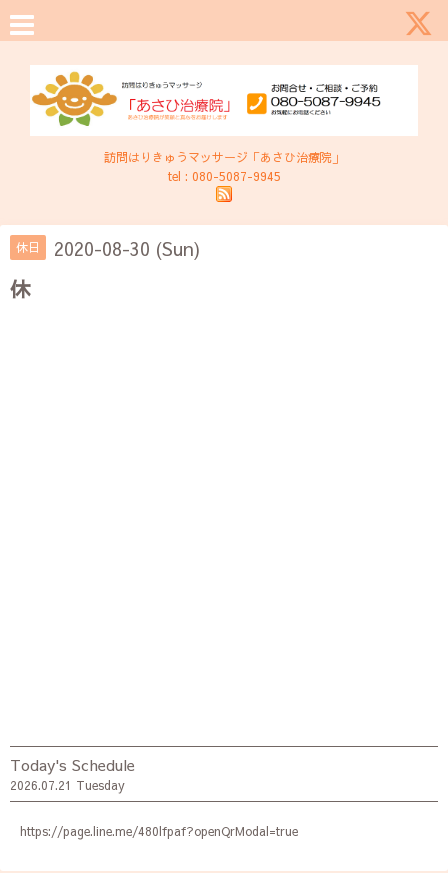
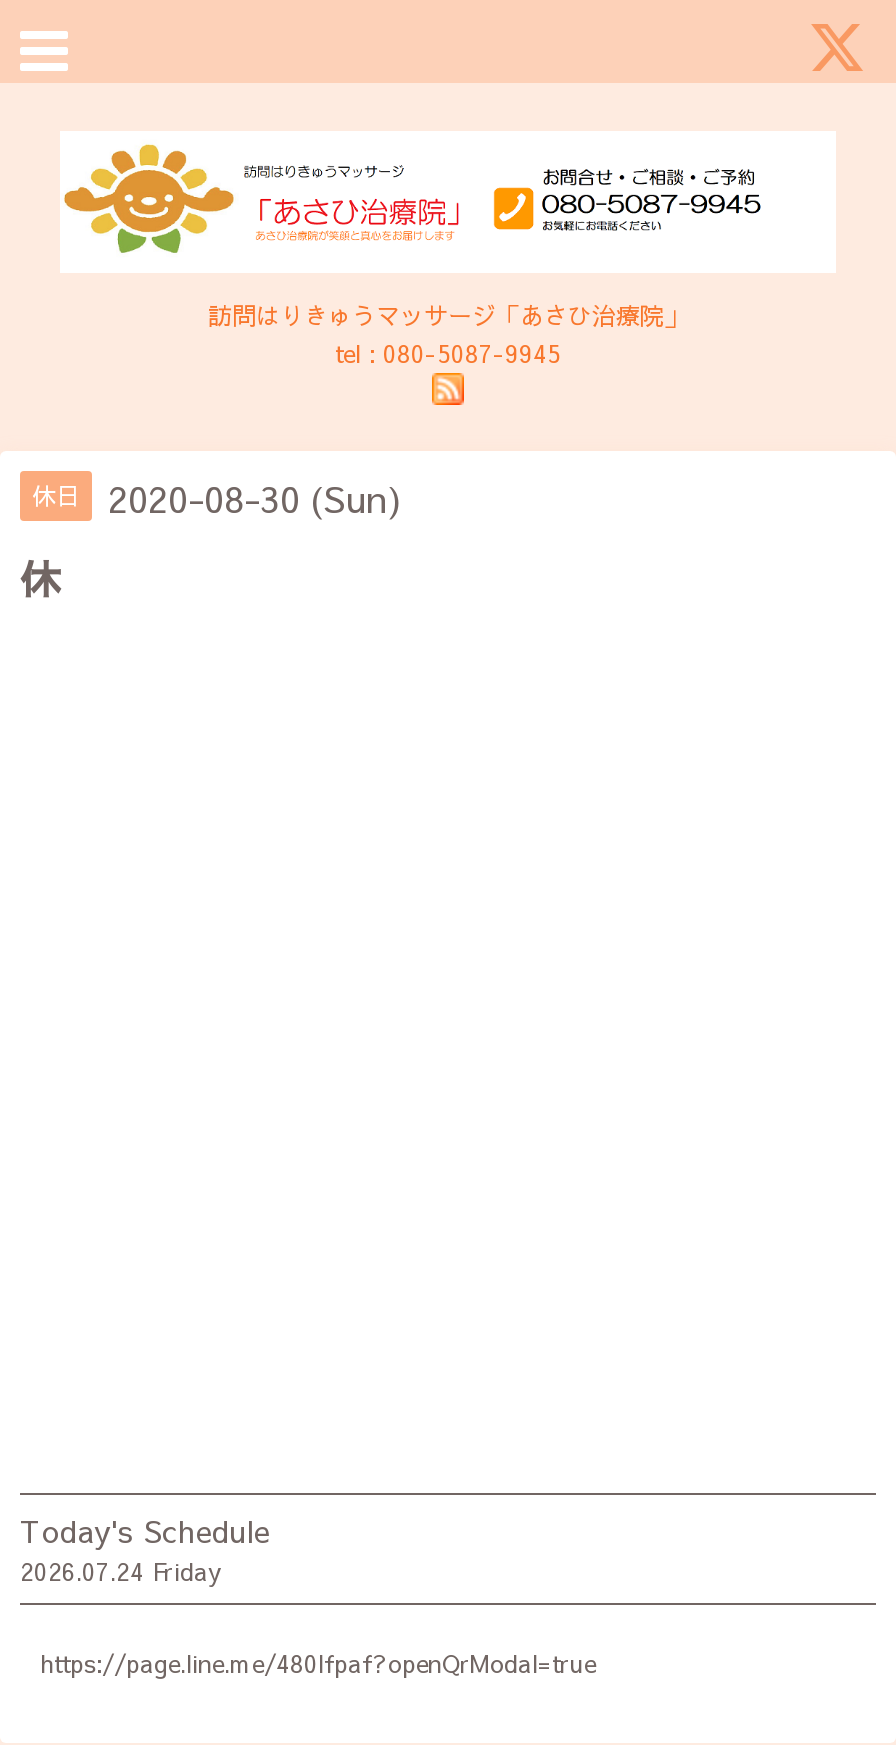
[10,777,125,793] 2026.07.21 Tuesday -> [20,1555,222,1587] 2026.07.24 Friday

